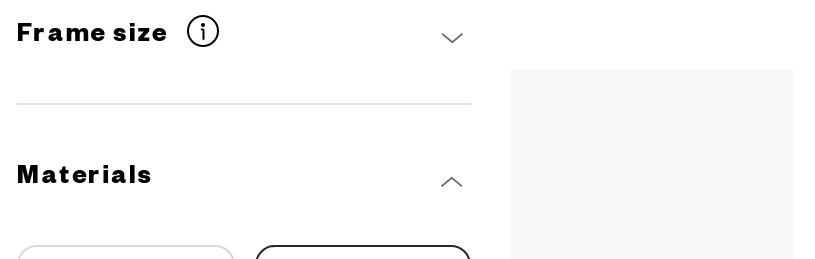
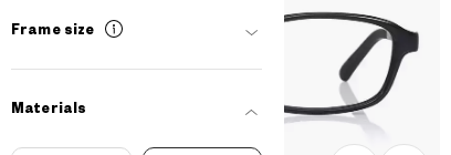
none -> [283,11,420,126] [image]

